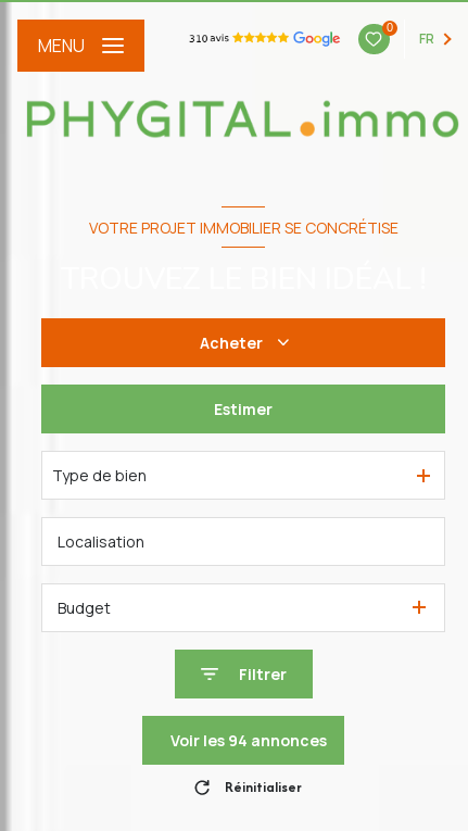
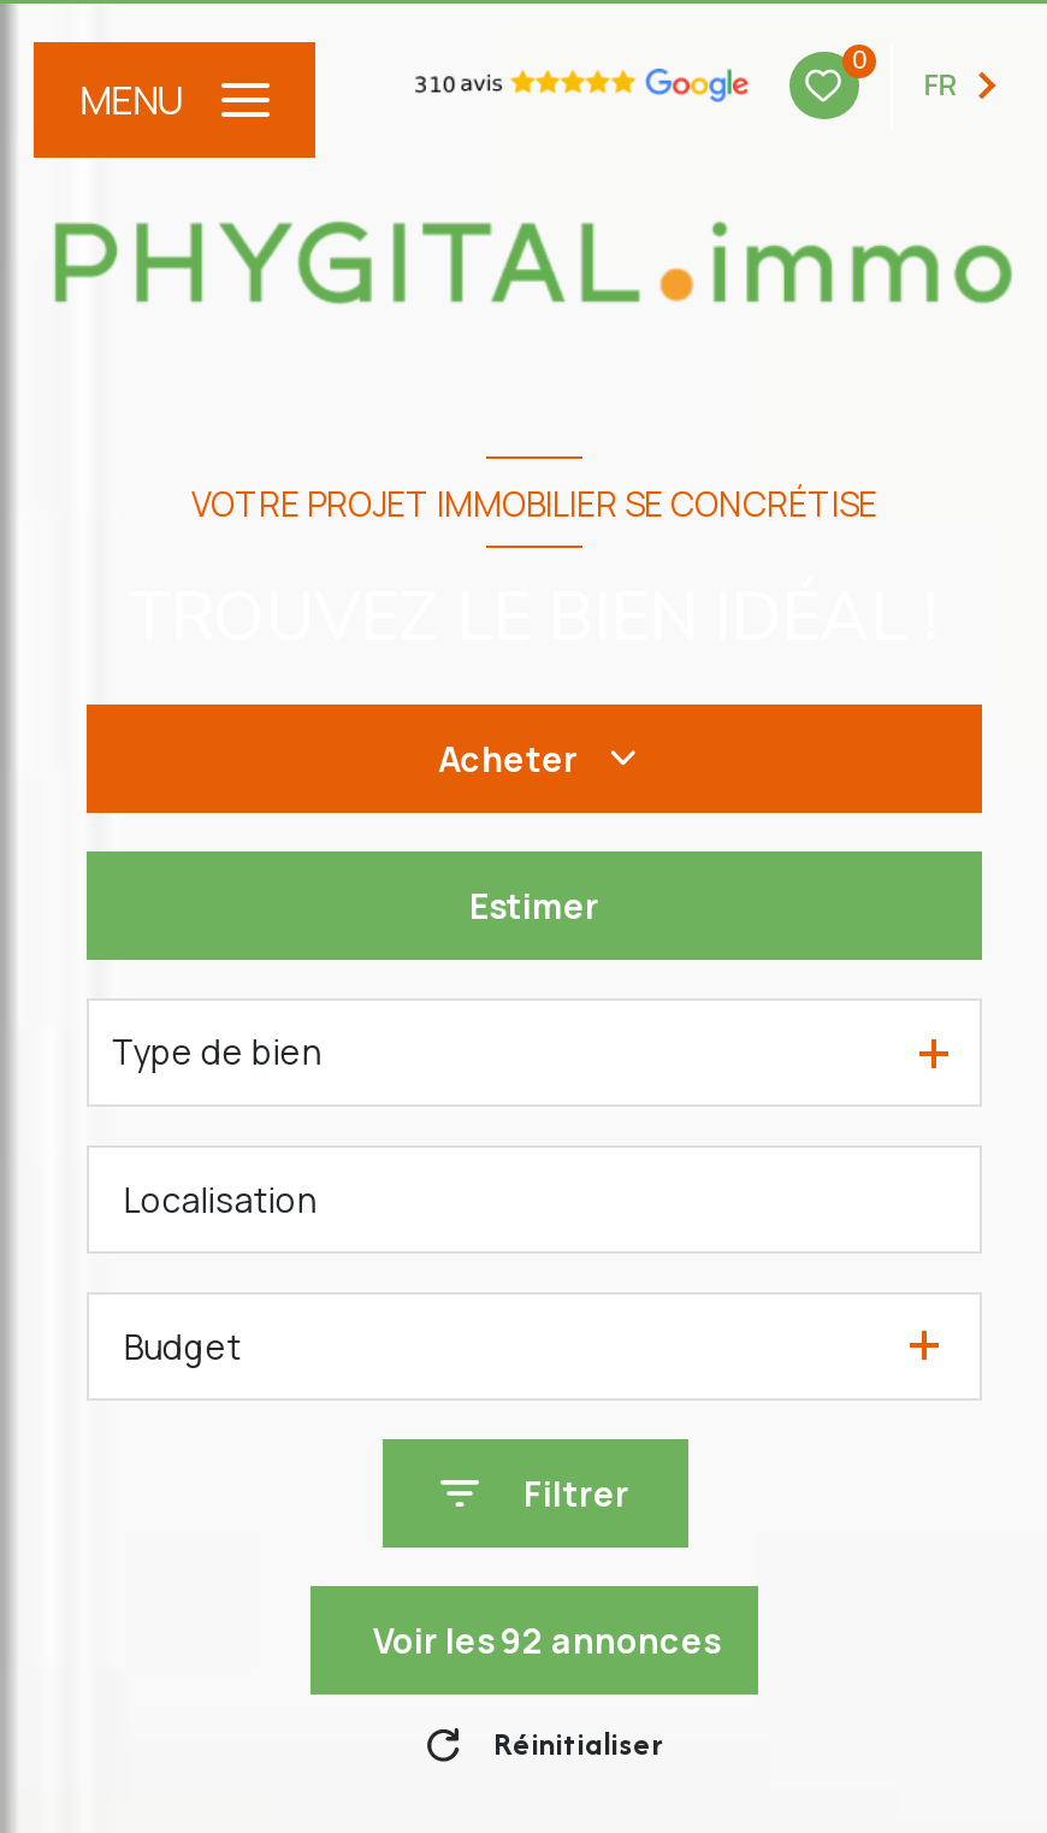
[170,730,327,750] Voir les94 annonces -> [373,1617,720,1662] Voir les92 annonces

